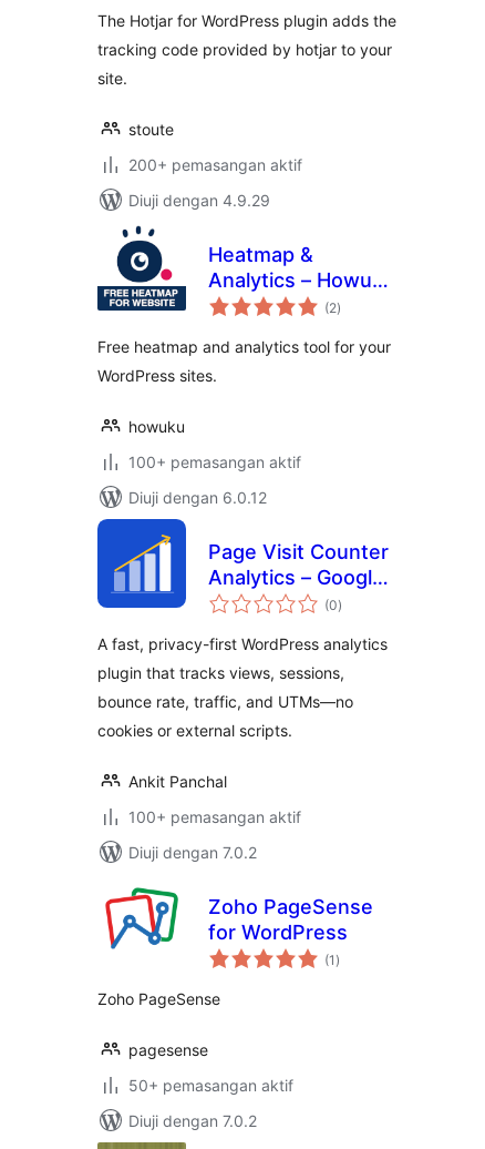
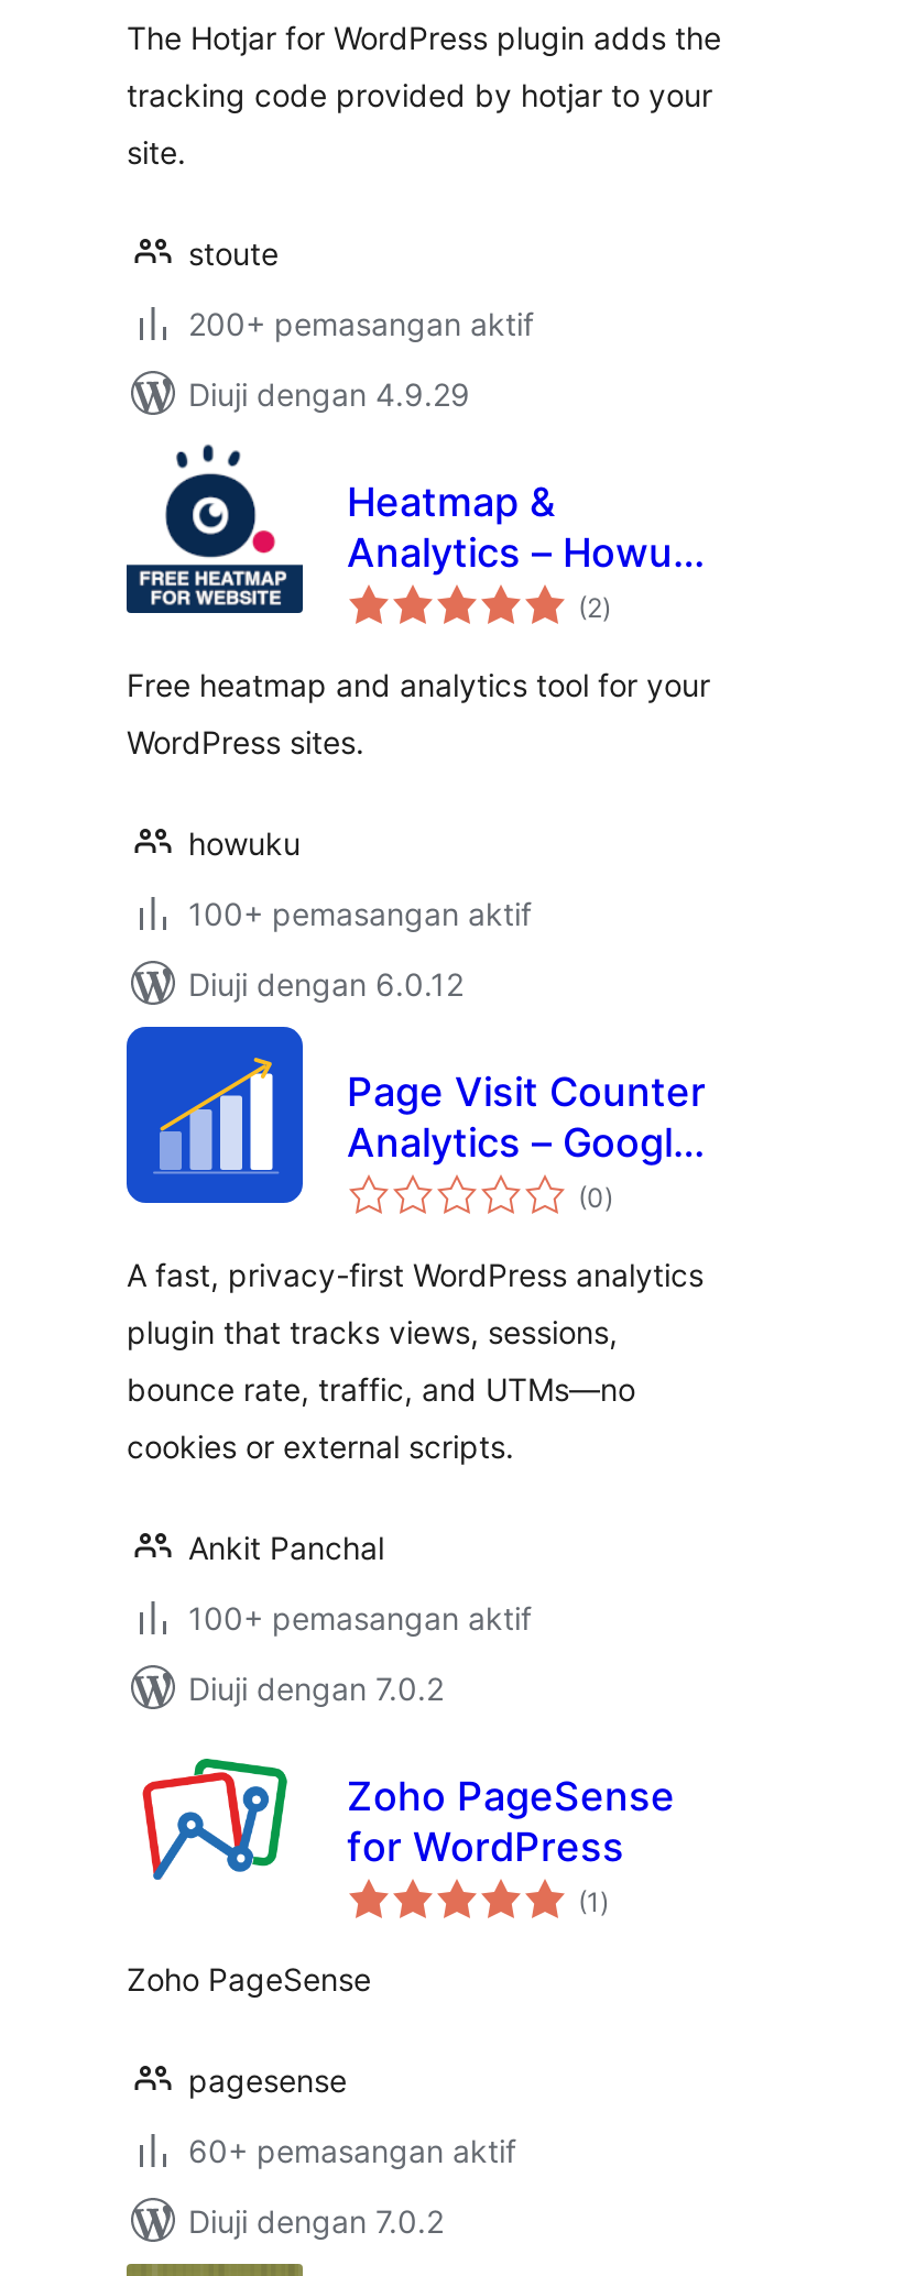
[128,1076,293,1095] 50+ pemasangan aktif -> [188,2132,516,2169] 60+ pemasangan aktif

